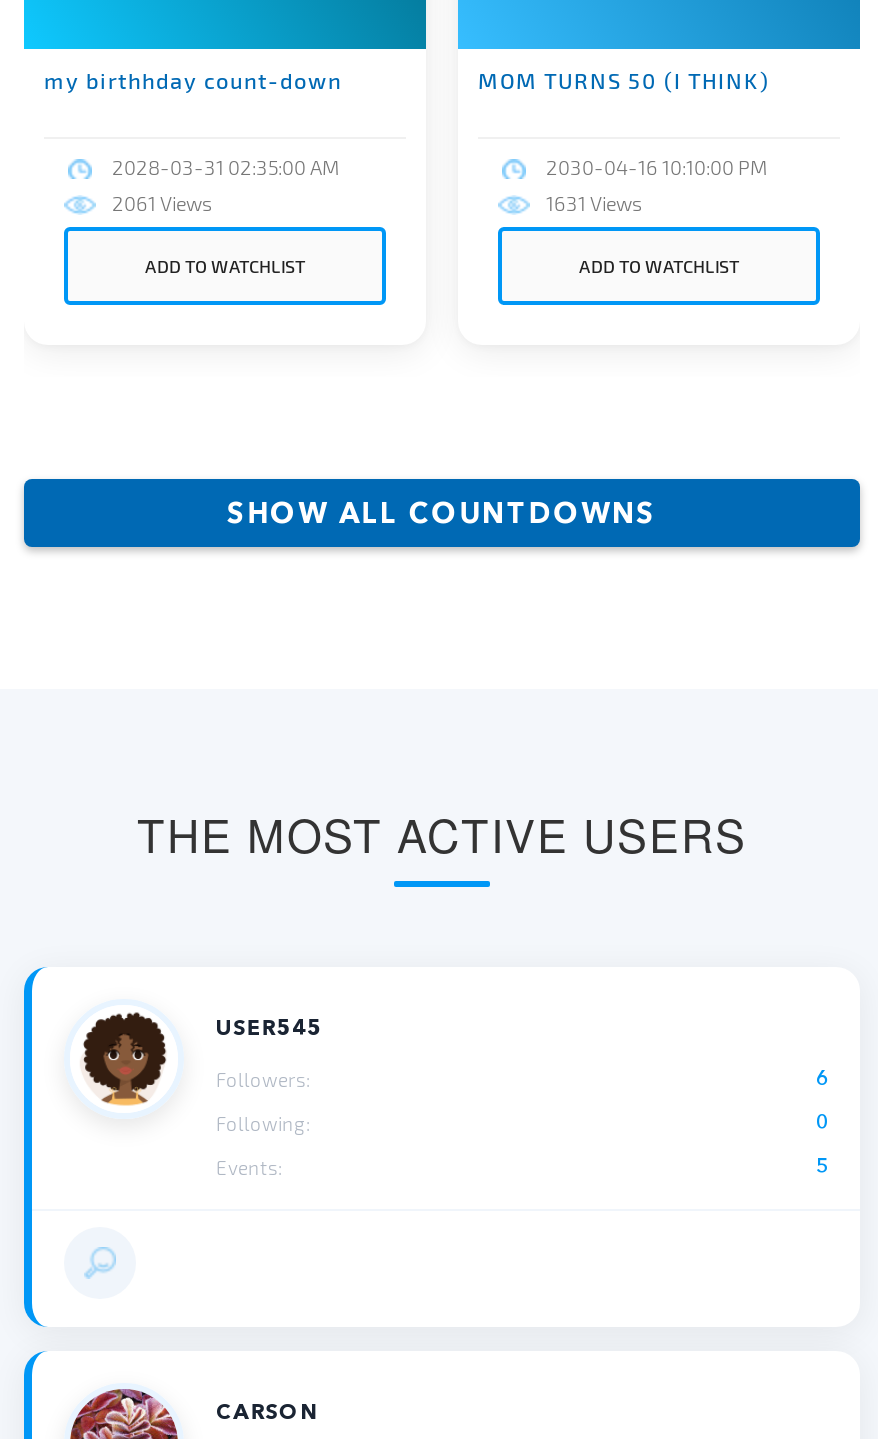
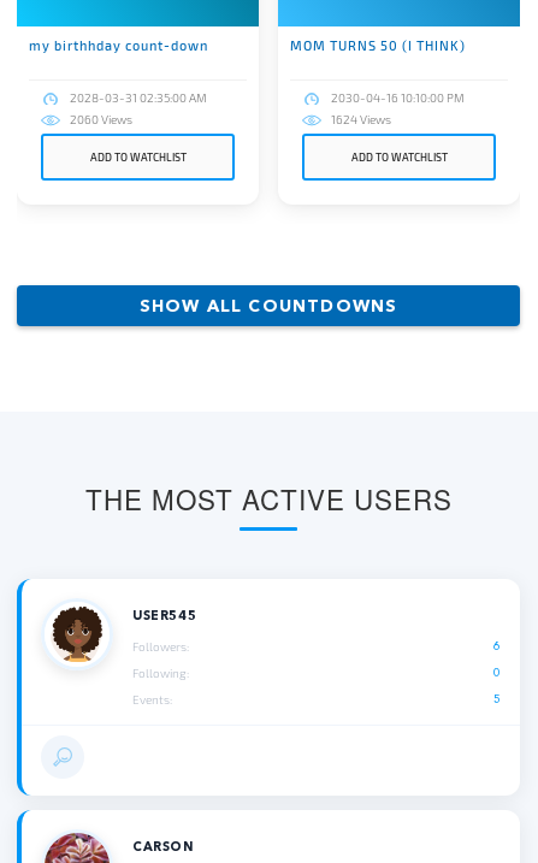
[112,191,212,215] 2061 Views -> [70,112,132,126] 2060 Views
[546,191,642,215] 1631 Views -> [331,112,391,126] 1624 Views

